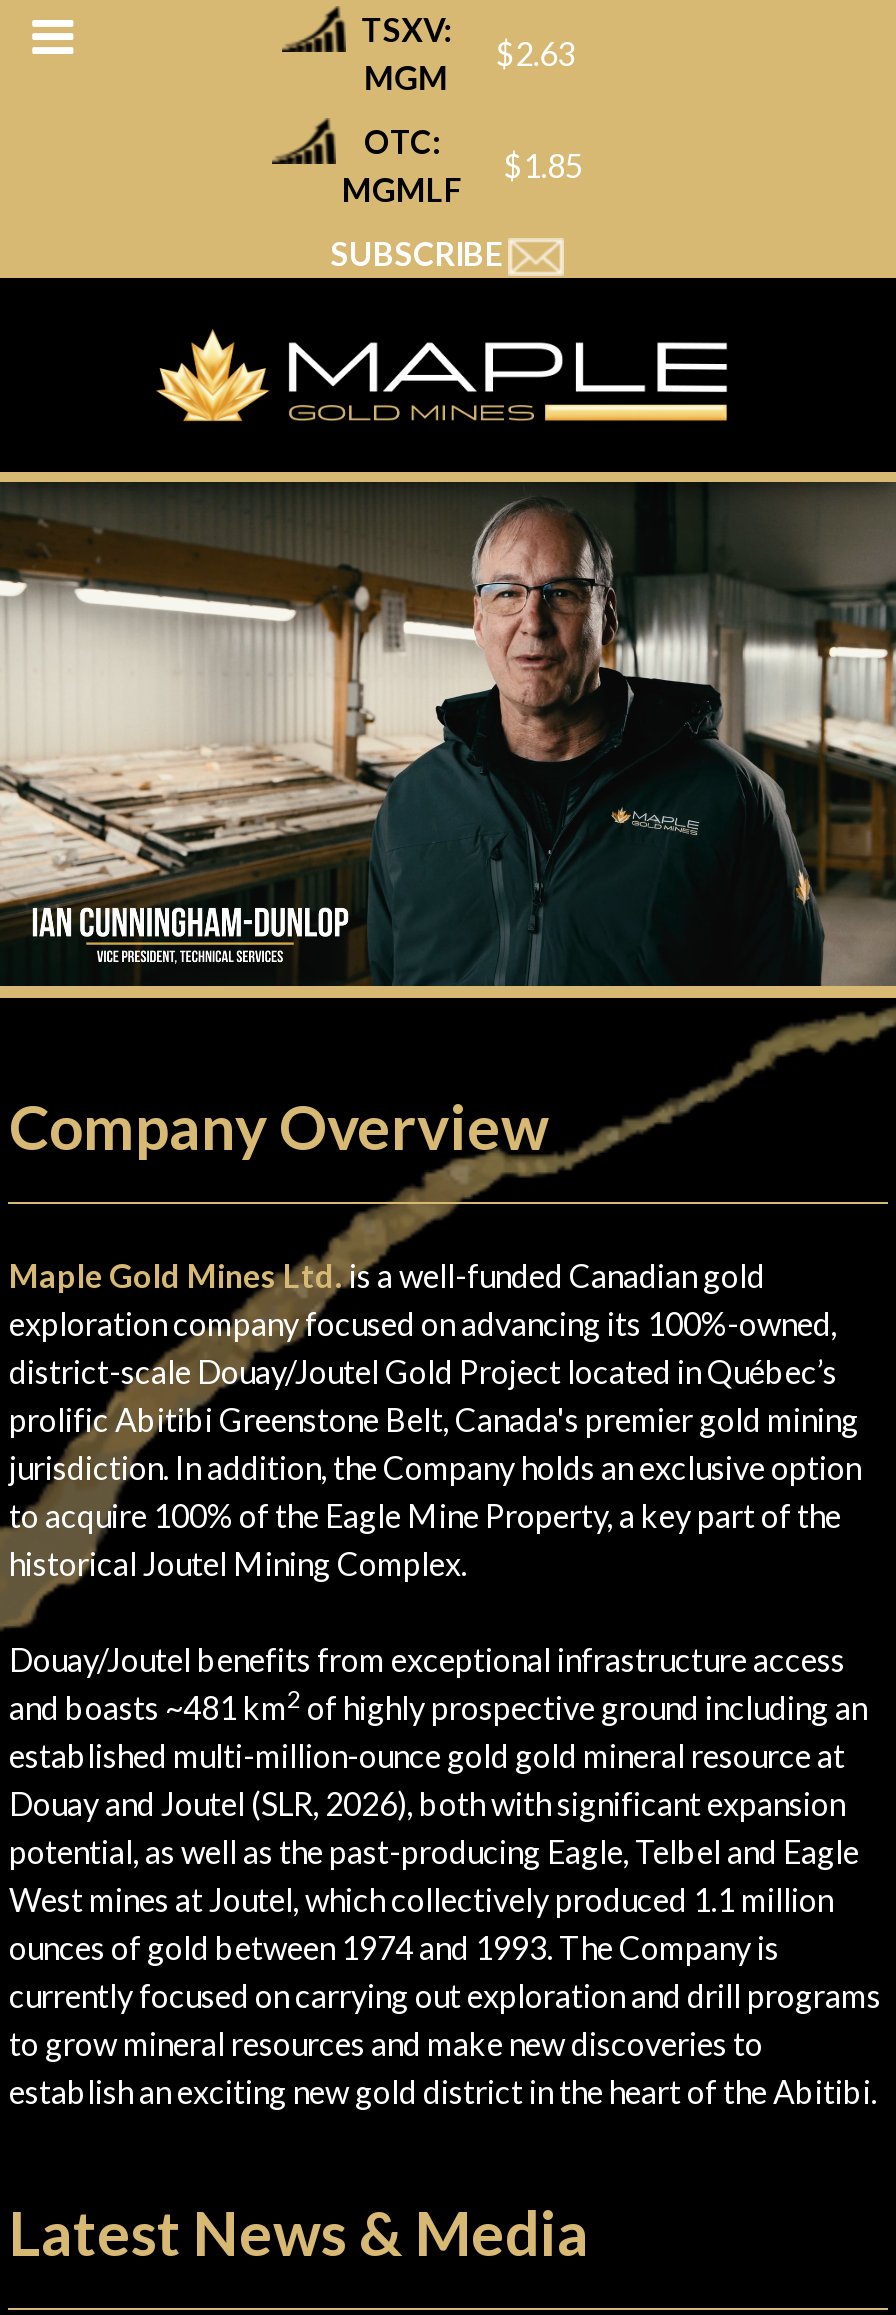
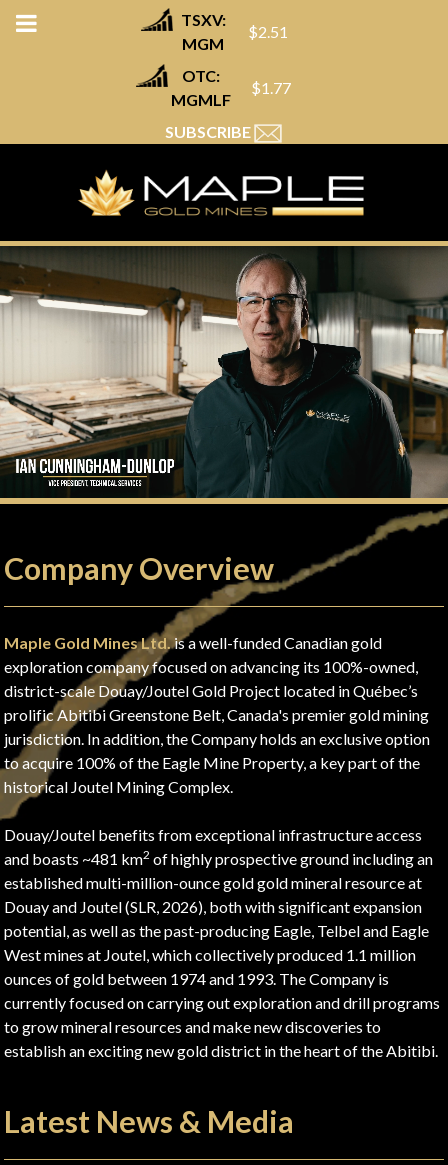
[495,34,575,72] $2.63 -> [248,22,288,41] $2.51
[503,146,583,184] $1.85 -> [251,78,291,97] $1.77

